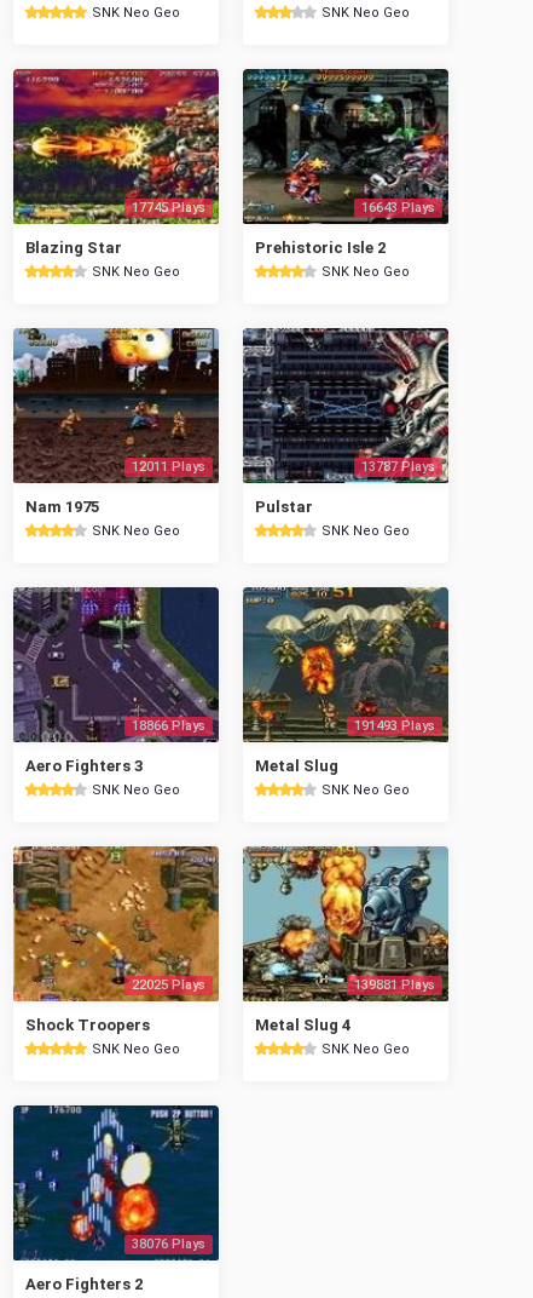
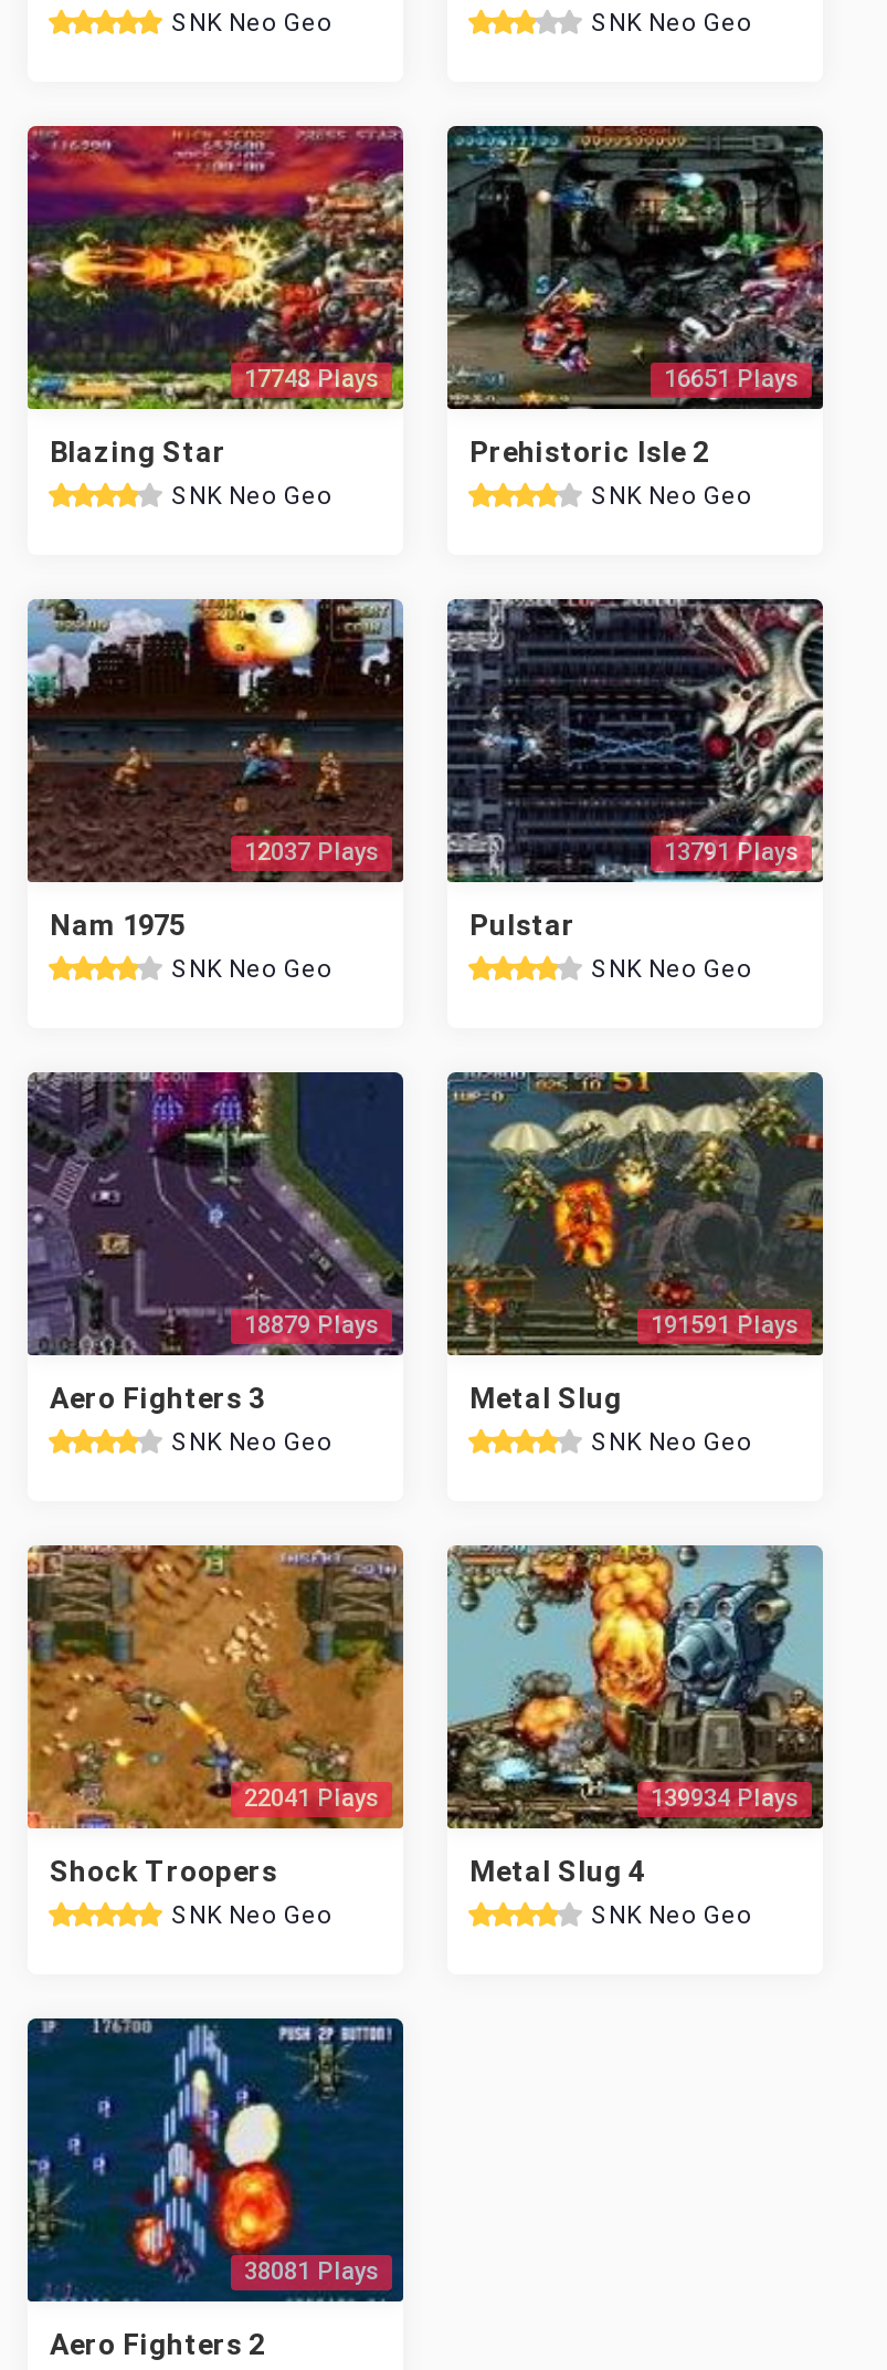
[132,199,205,215] 17745 Plays -> [244,364,379,392] 17748 Plays
[361,199,435,215] 16643 Plays -> [664,364,799,392] 16651 Plays
[132,458,205,474] 12011 Plays -> [244,837,379,866] 12037 Plays
[361,458,435,474] 13787 Plays -> [664,837,799,866] 13791 Plays
[132,717,205,733] 18866 Plays -> [244,1310,379,1339] 18879 Plays
[354,717,435,733] 191493 Plays -> [651,1310,799,1339] 191591 Plays
[132,977,205,992] 22025 Plays -> [244,1783,379,1812] 22041 Plays
[354,977,435,992] 139881 Plays -> [651,1783,799,1812] 139934 Plays
[132,1236,205,1251] 38076 Plays -> [244,2256,379,2285] 38081 Plays

